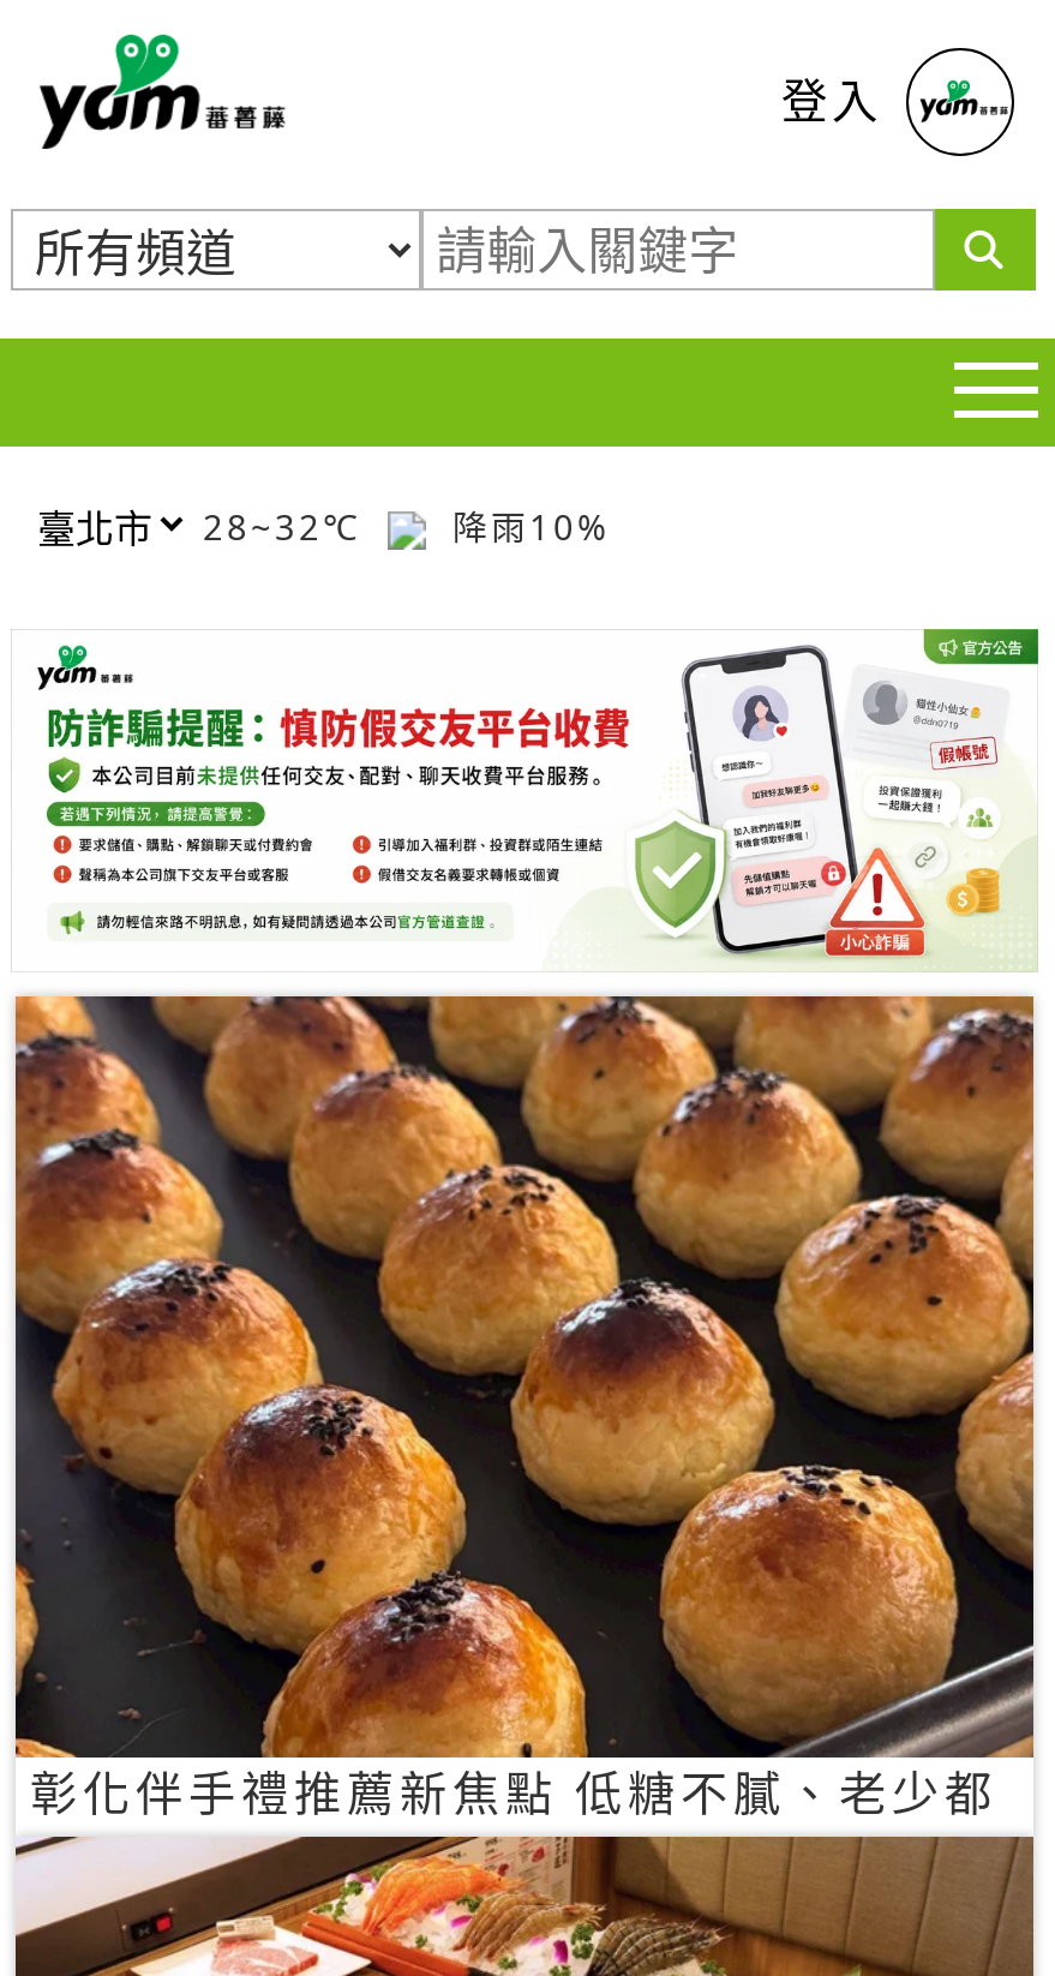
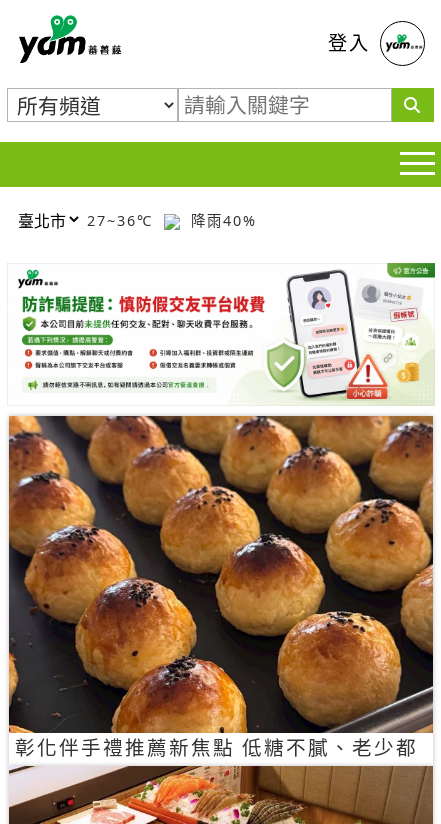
[203,503,376,549] 28~32℃ -> [87,210,159,229] 27~36℃
[438,503,611,549] 降雨10% -> [185,210,257,229] 降雨40%

